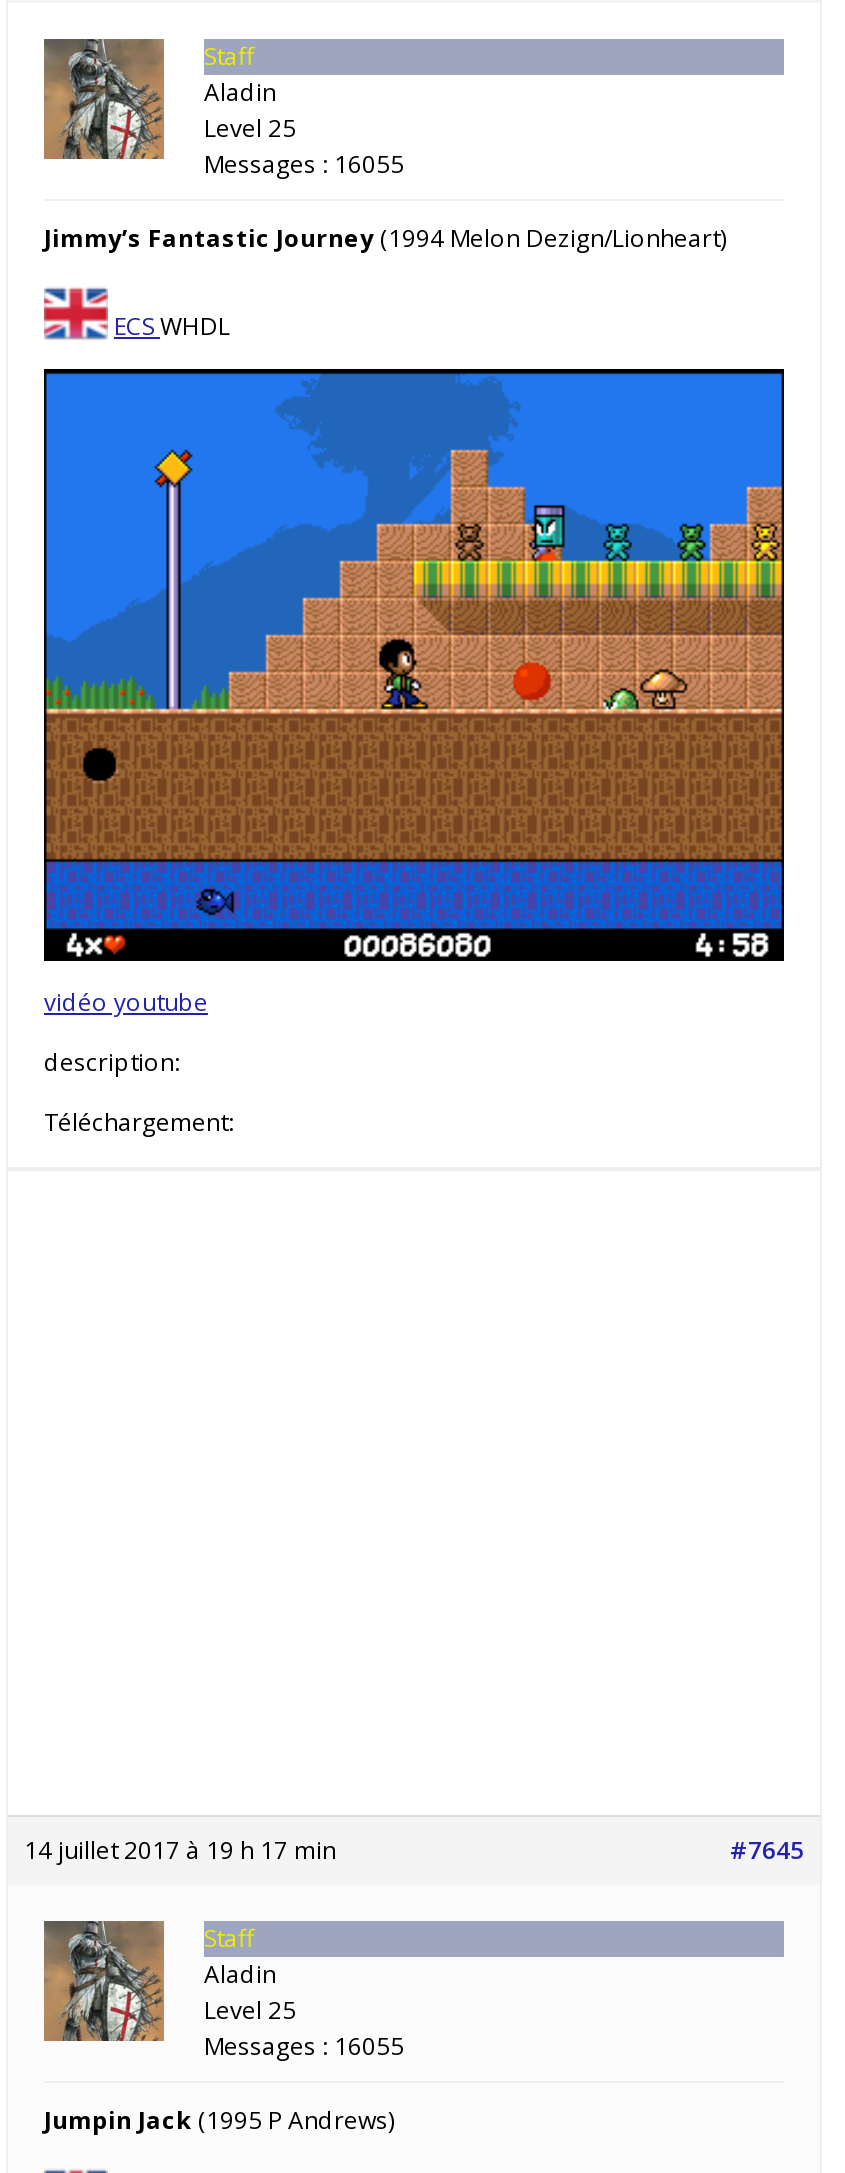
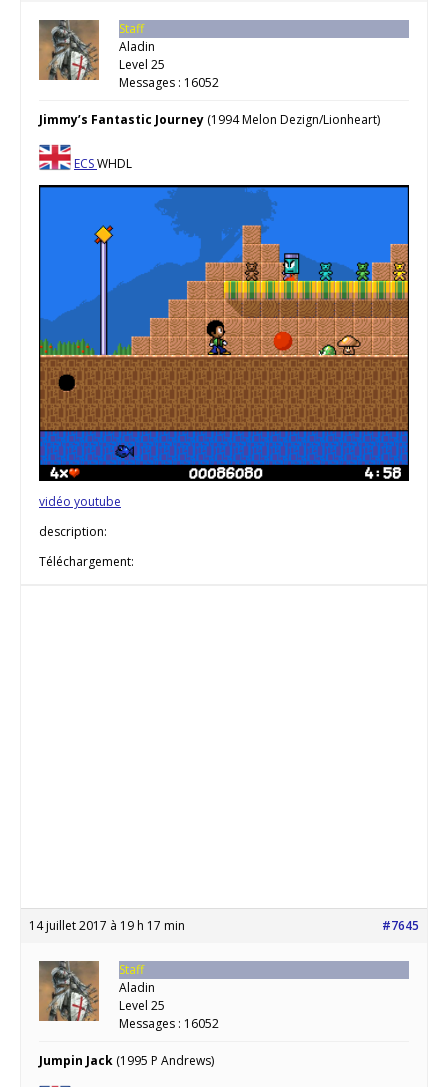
[204,147,404,181] Messages : 16055 -> [119,74,219,91] Messages : 16052
[204,2029,404,2063] Messages : 16055 -> [119,1015,219,1032] Messages : 16052

